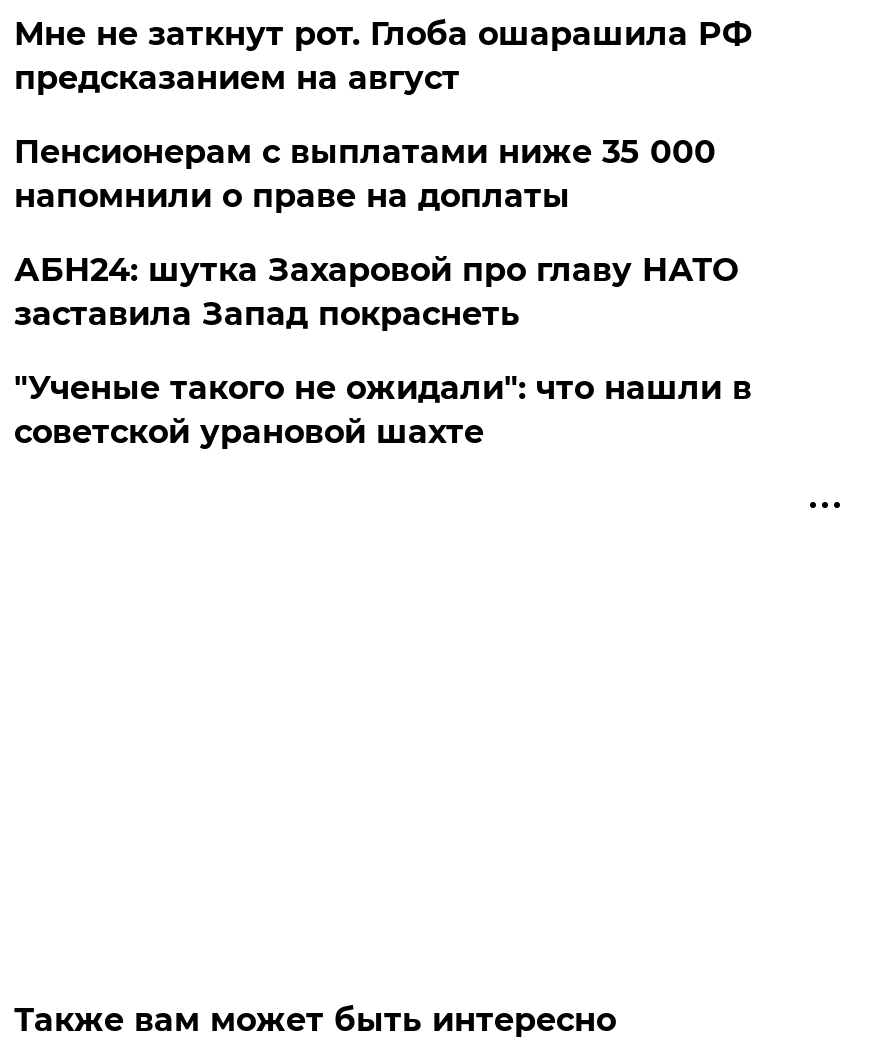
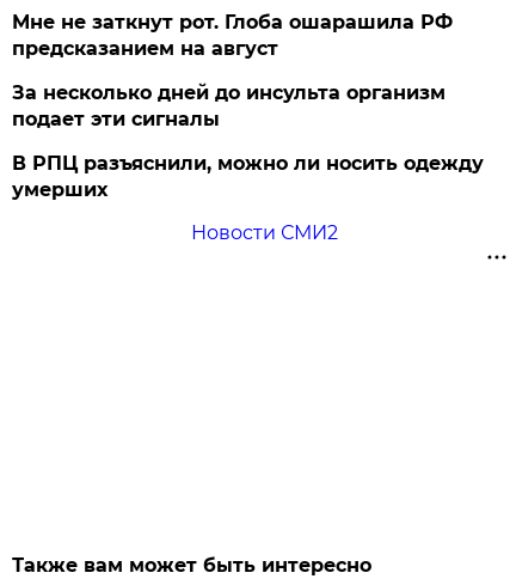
[14,133,716,215] Пенсионерам с выплатами ниже 35 000 | напомнили о праве на доплаты -> [12,81,446,130] За несколько дней до инсульта организм | подает эти сигналы
[14,251,738,333] АБН24: шутка Захаровой про главу НАТО | заставила Запад покраснеть -> [12,152,484,201] В РПЦ разъяснили, можно ли носить одежду | умерших
[14,369,752,451] "Ученые такого не ожидали": что нашли в | советской урановой шахте -> [191,221,338,244] Новости СМИ2

